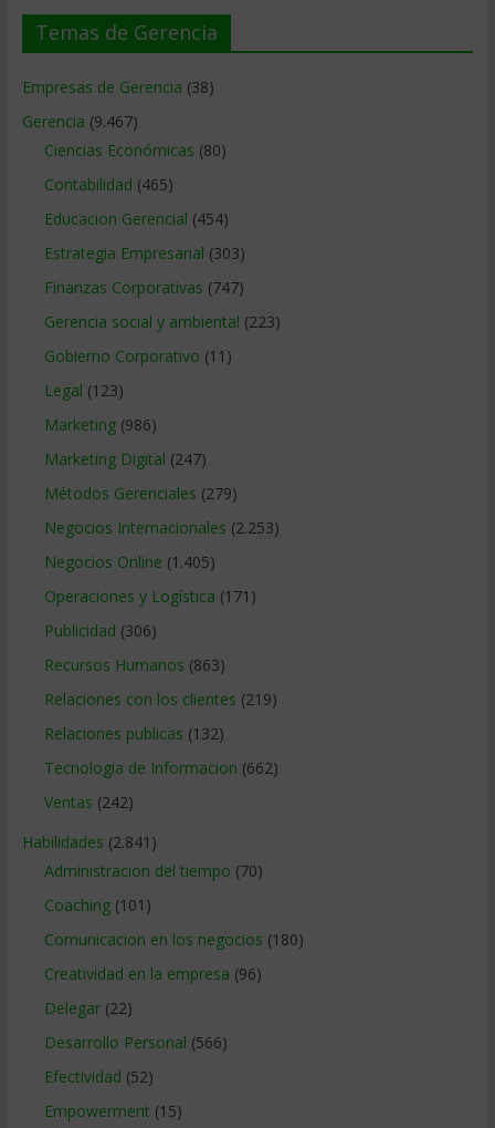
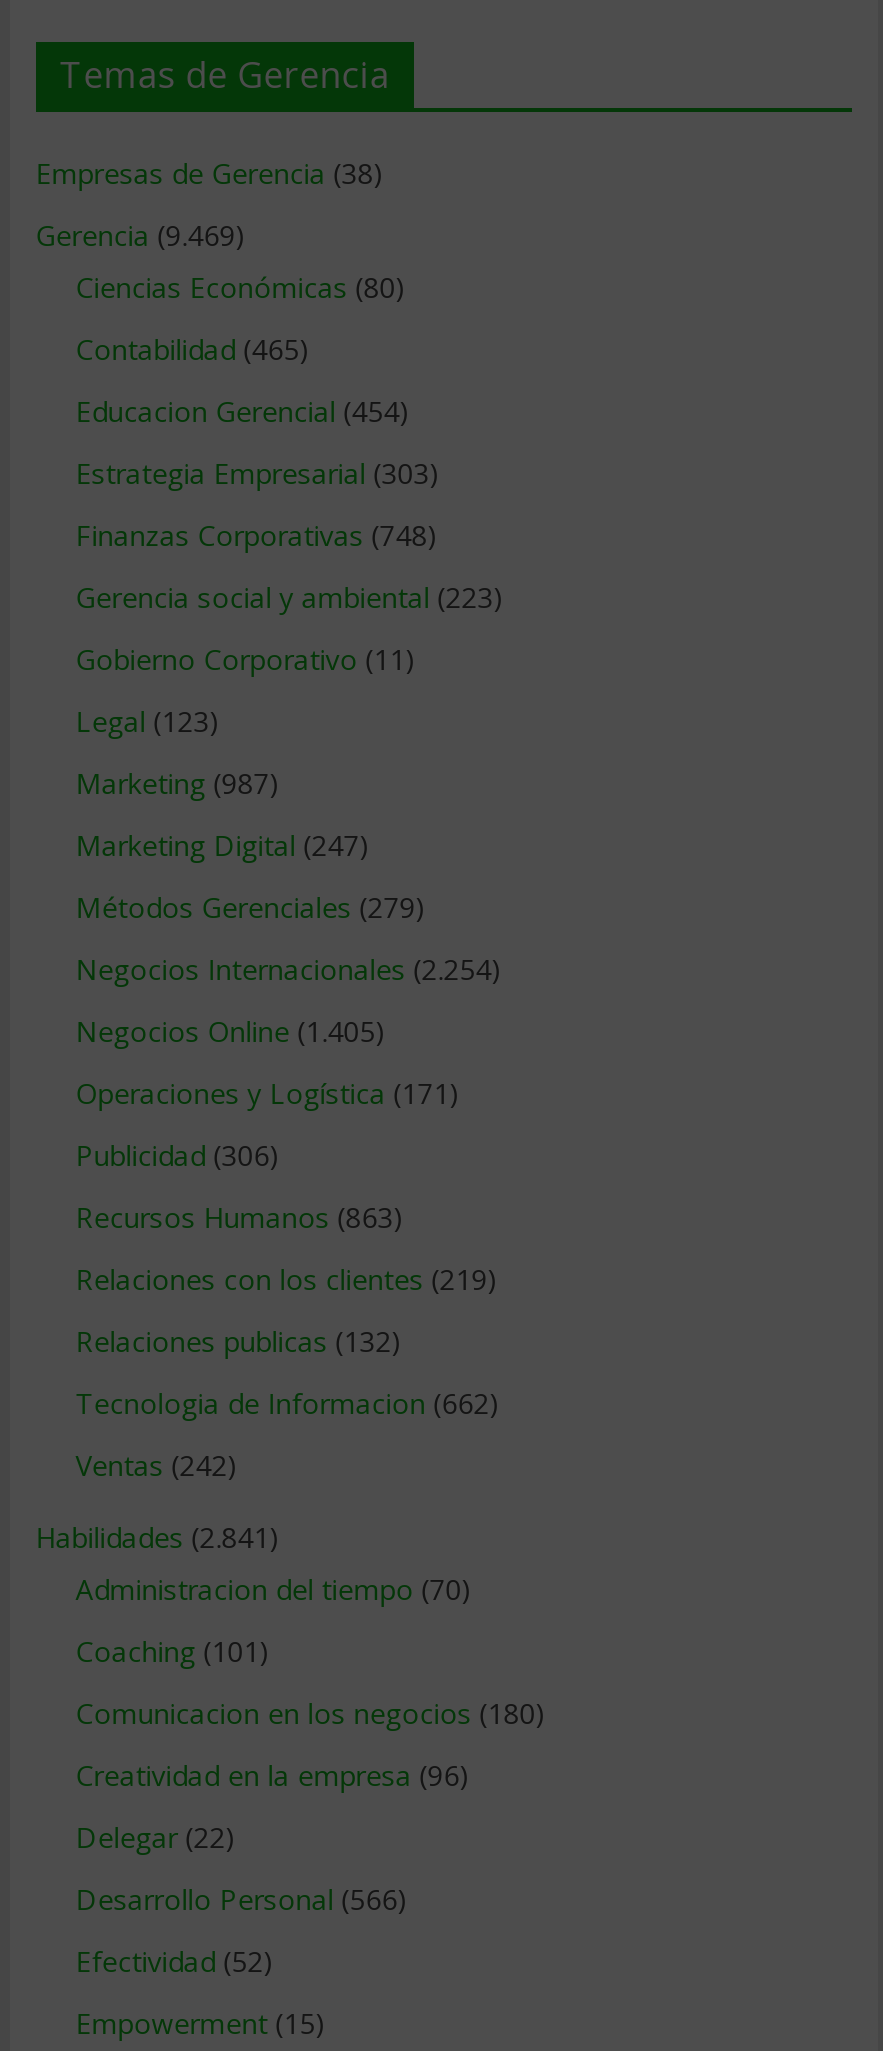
[22,111,138,132] Gerencia (9.467) -> [36,216,246,254] Gerencia (9.469)
[44,277,244,298] Finanzas Corporativas (747) -> [76,516,438,554] Finanzas Corporativas (748)
[44,414,157,435] Marketing (986) -> [76,764,280,802] Marketing (987)
[44,517,279,538] Negocios Internacionales (2.253) -> [76,950,502,988] Negocios Internacionales (2.254)

